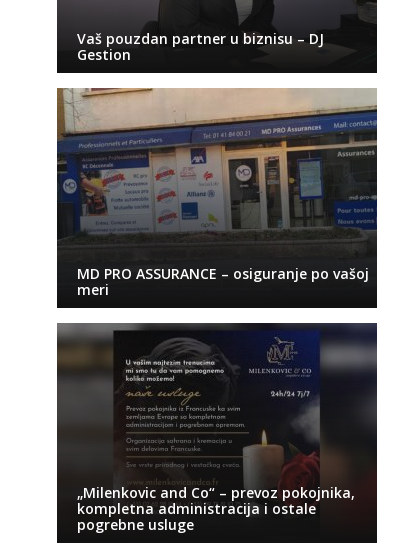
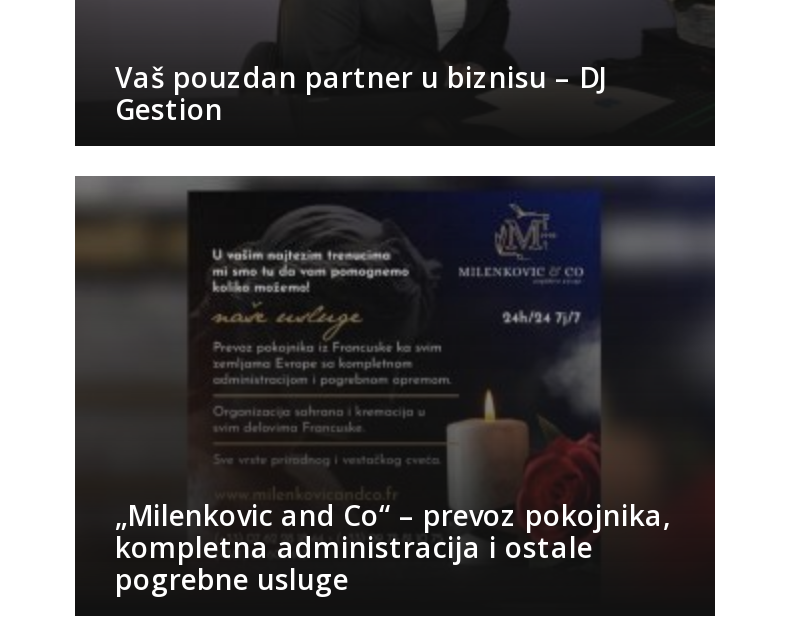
[57,87,378,299] [image] | MD PRO ASSURANCE – osiguranje po vašoj | meri -> none

